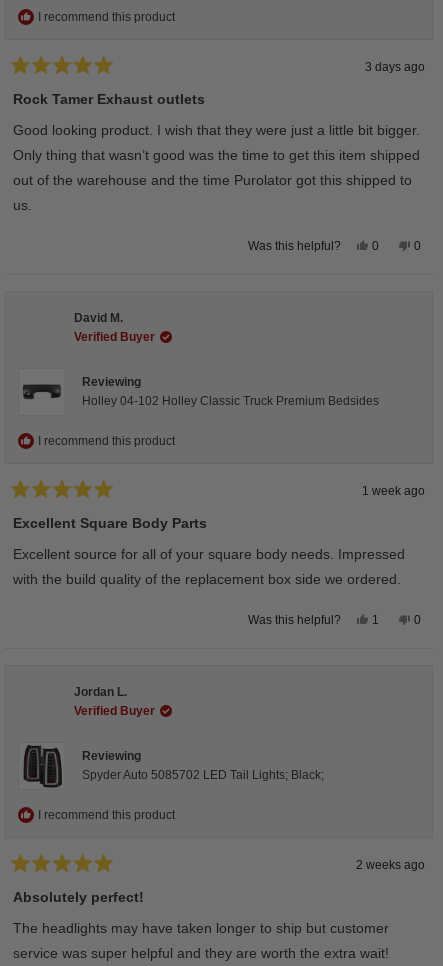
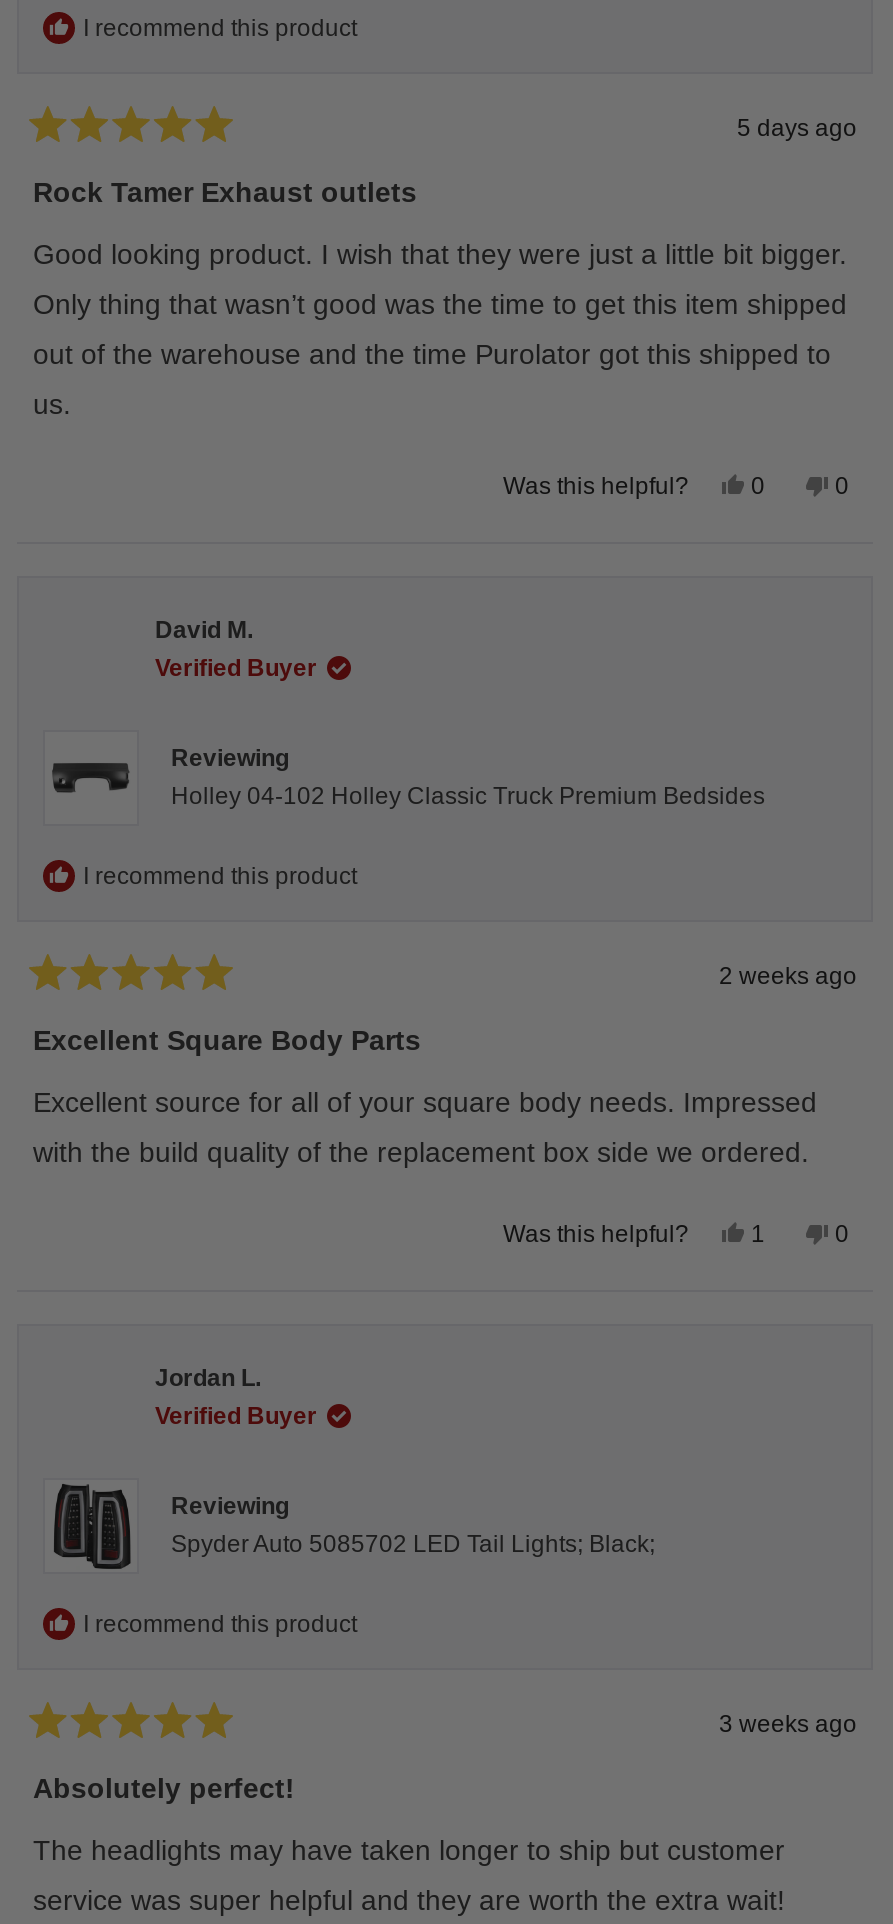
[365,60,425,74] 3 days ago -> [737,115,857,143] 5 days ago
[362,484,425,498] 1 week ago -> [719,963,857,991] 2 weeks ago
[356,858,425,872] 2 weeks ago -> [719,1711,857,1739] 3 weeks ago

